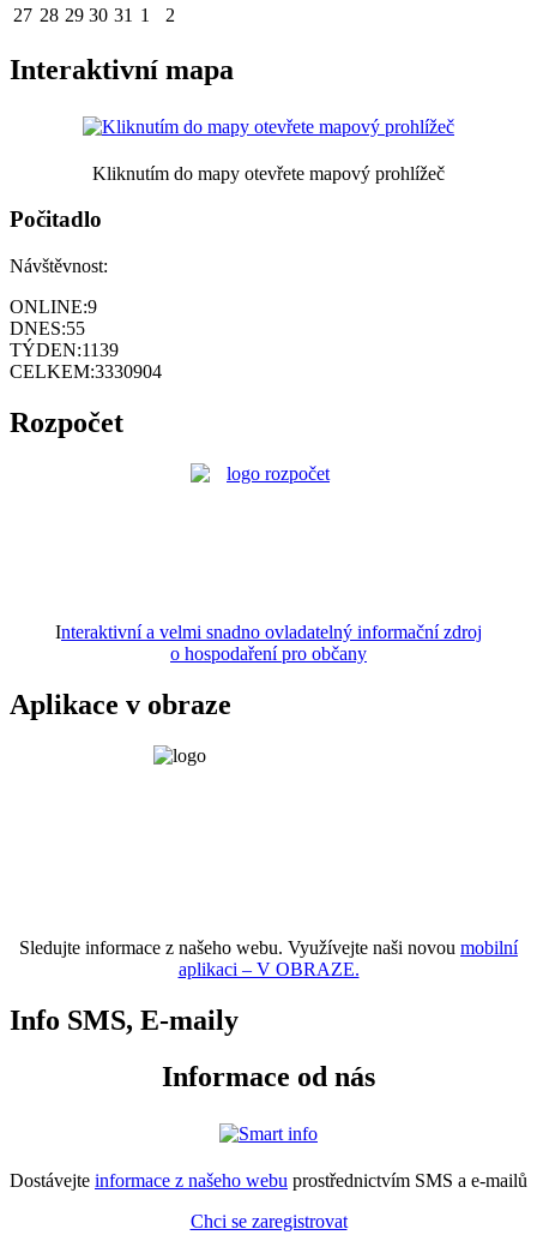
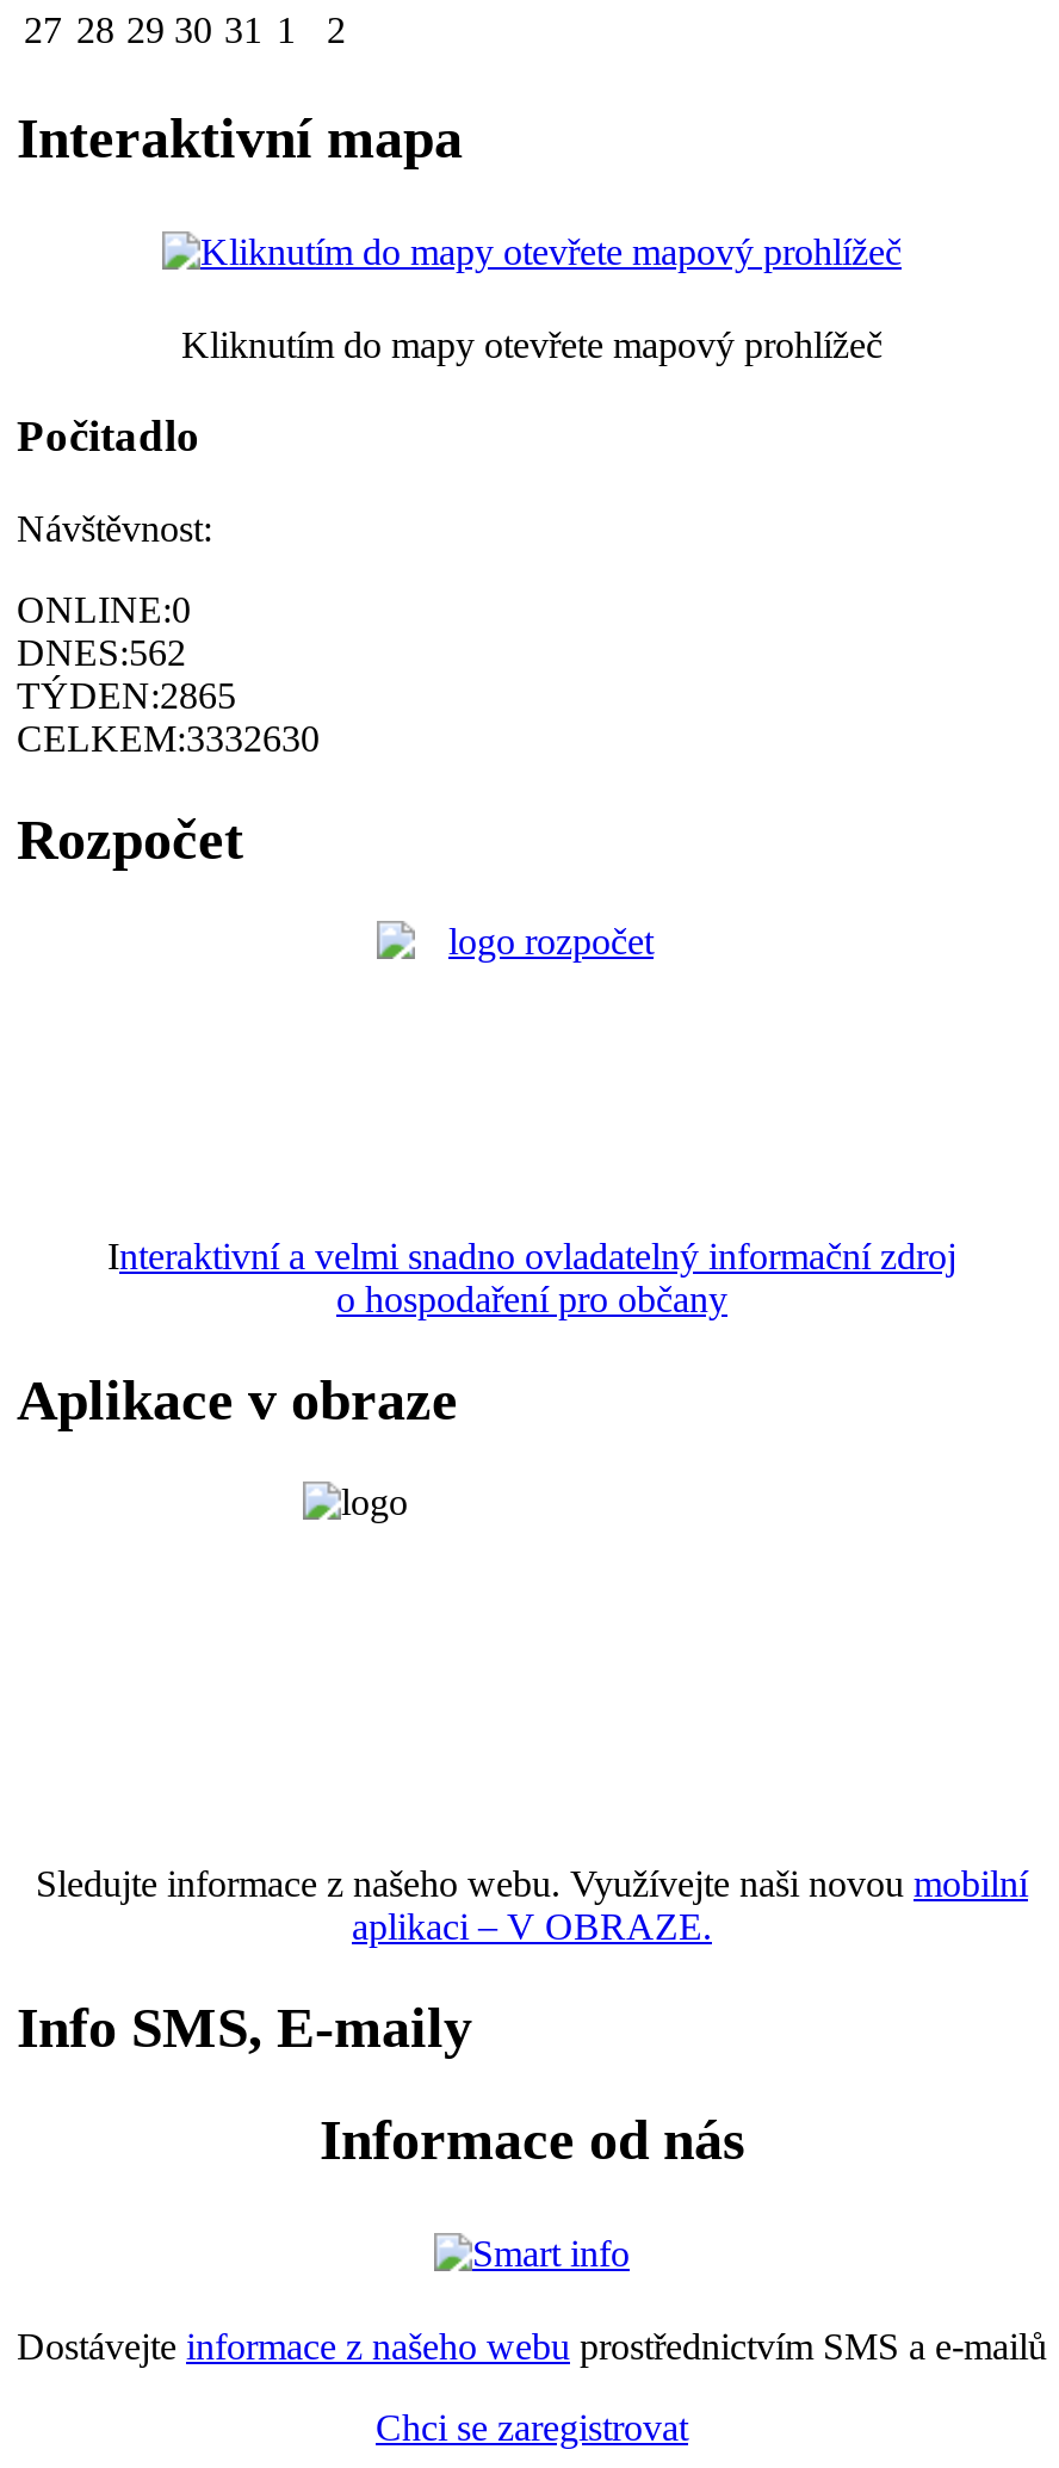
[10,297,97,317] ONLINE:9 -> [17,590,191,630] ONLINE:0
[10,318,85,339] DNES:55 -> [17,633,186,673] DNES:562
[10,340,119,360] TÝDEN:1139 -> [17,676,236,716] TÝDEN:2865
[10,361,162,382] CELKEM:3330904 -> [17,719,320,759] CELKEM:3332630

